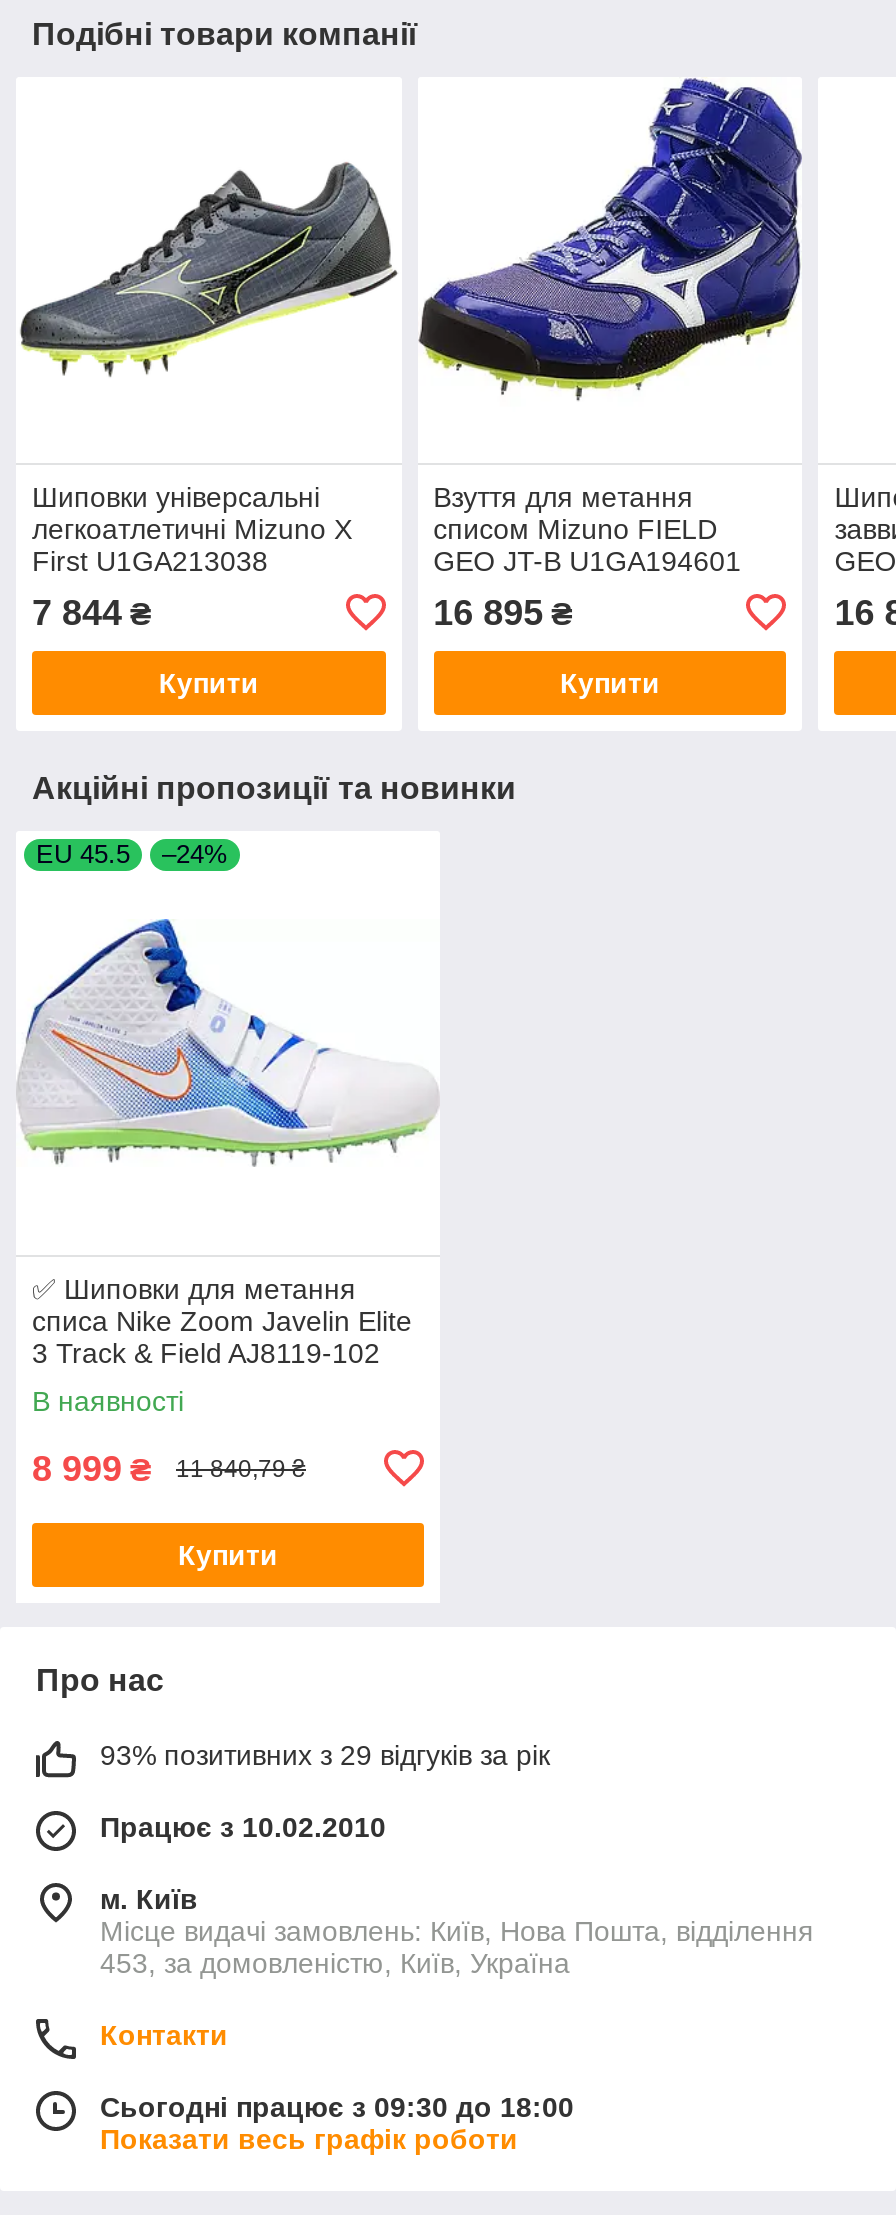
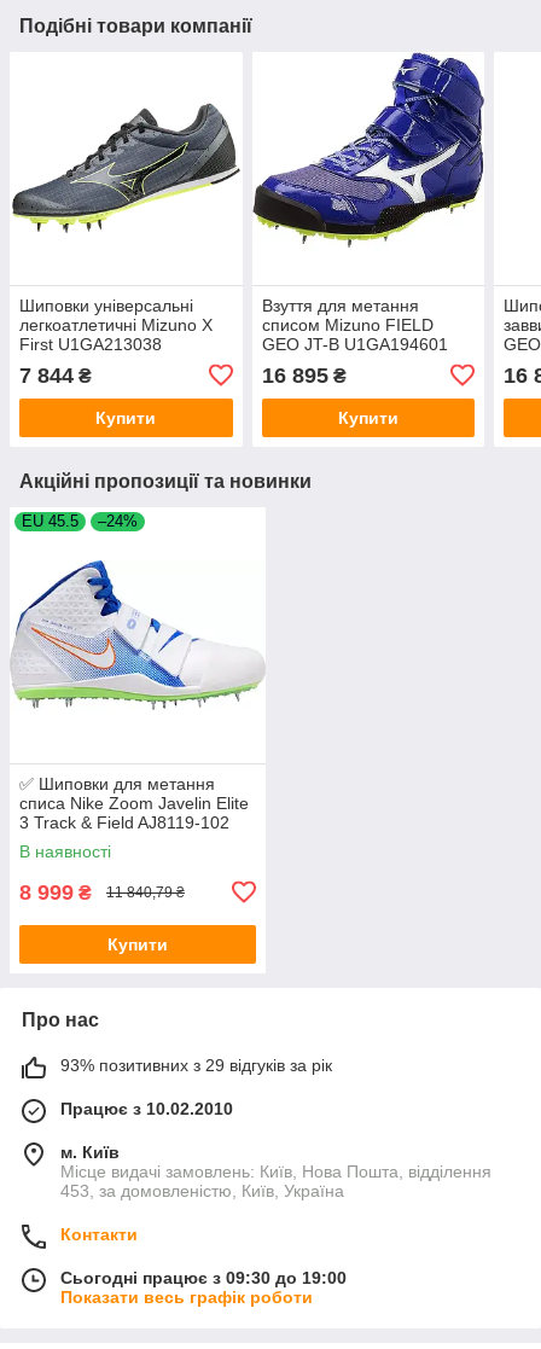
[100,2091,574,2123] Сьогодні працює з 09:30 до 18:00 -> [60,1268,347,1287] Сьогодні працює з 09:30 до 19:00

